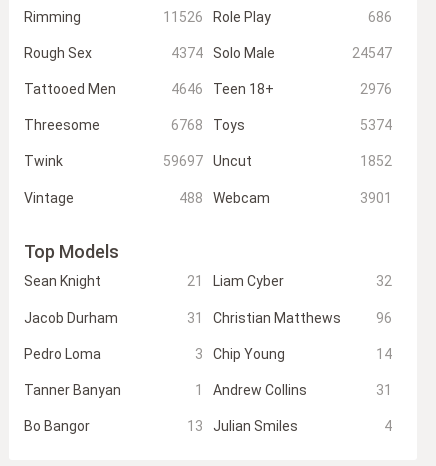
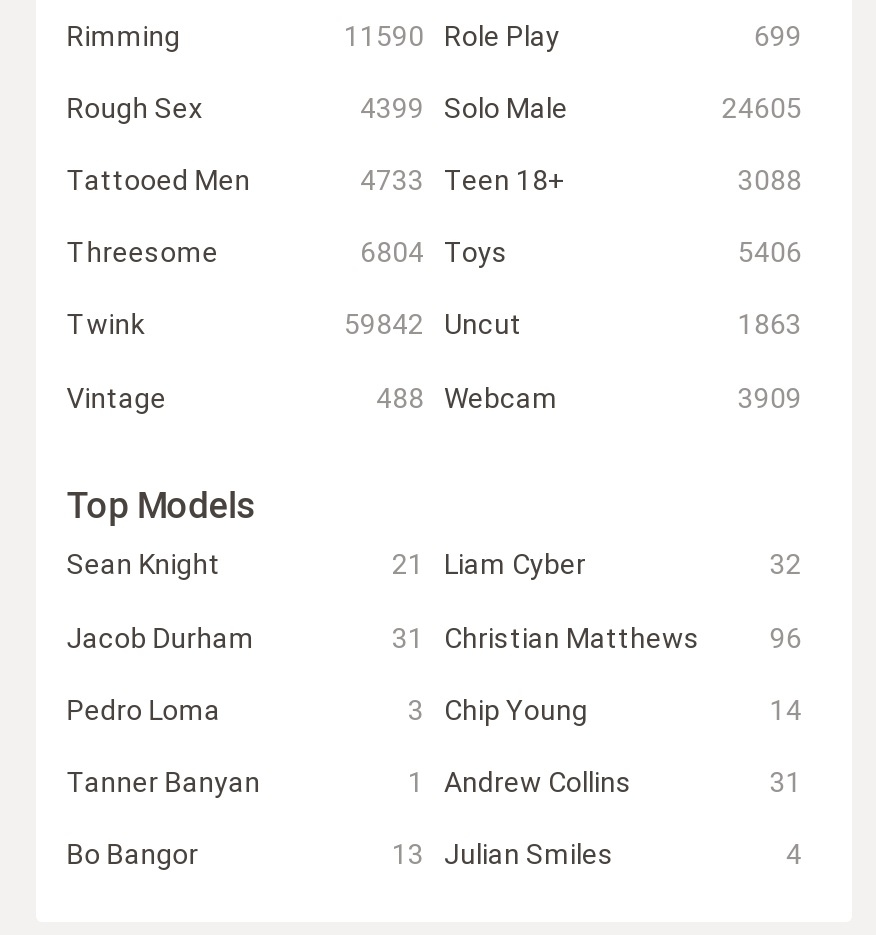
[163,9,271,25] 11526 Role Play -> [344,19,560,51] 11590 Role Play
[368,9,392,25] 686 -> [754,19,802,51] 699
[171,45,275,61] 4374 Solo Male -> [360,92,568,124] 4399 Solo Male
[352,45,392,61] 24547 -> [722,92,802,124] 24605
[171,81,274,97] 4646 Teen 18+ -> [360,164,566,196] 4733 Teen 18+
[360,81,392,97] 2976 -> [738,164,802,196] 3088
[171,117,245,133] 6768 Toys -> [360,237,508,269] 6804 Toys
[360,117,392,133] 5374 -> [738,237,802,269] 5406
[163,153,252,169] 59697 Uncut -> [344,309,522,341] 59842 Uncut
[360,153,392,169] 1852 -> [738,309,802,341] 1863
[360,190,392,206] 3901 -> [738,381,802,413] 3909

